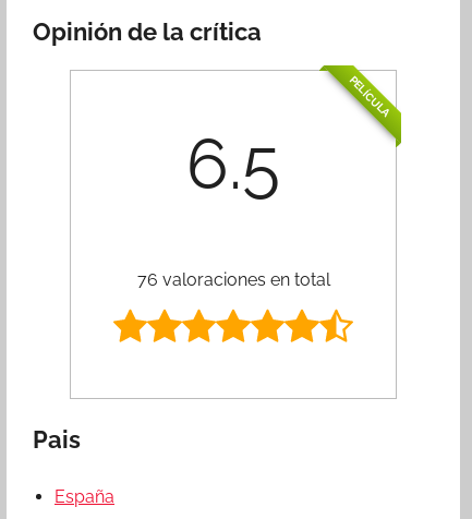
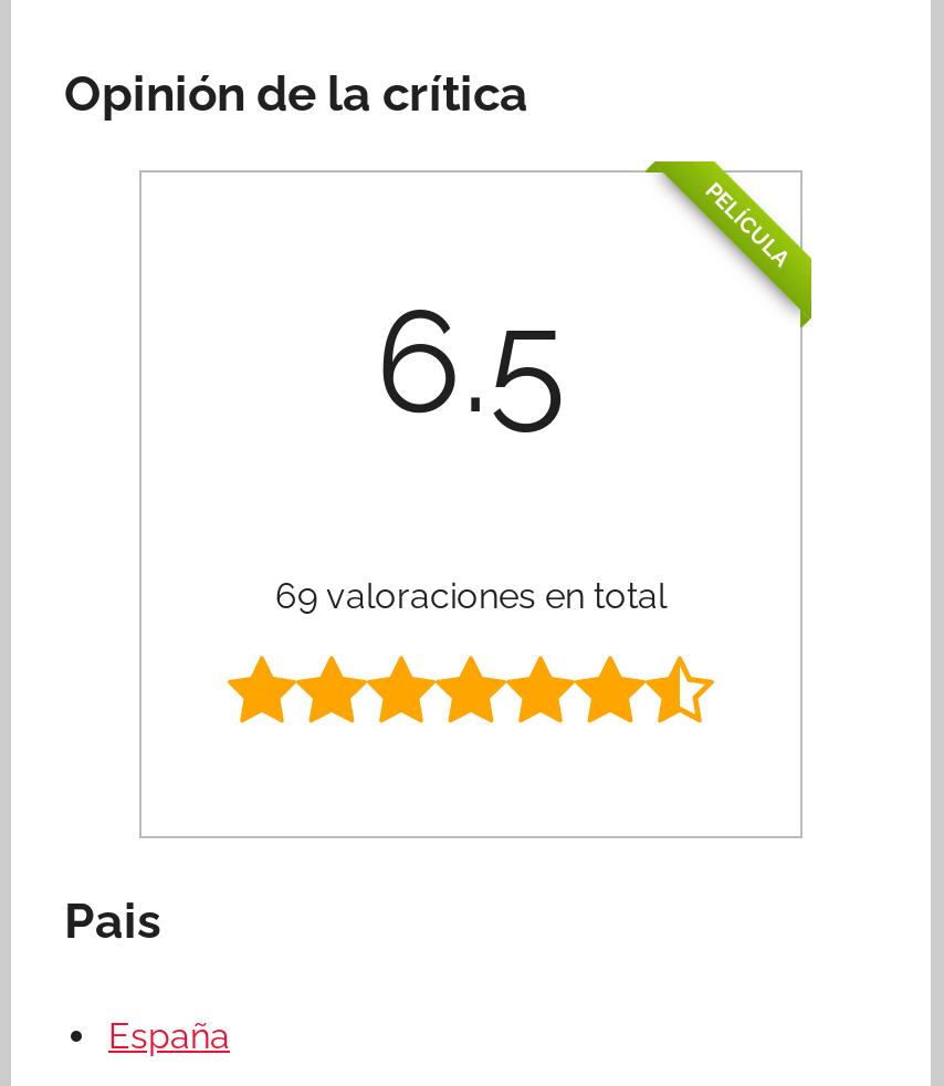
[137,269,330,290] 76 valoraciones en total -> [275,575,667,617] 69 valoraciones en total

